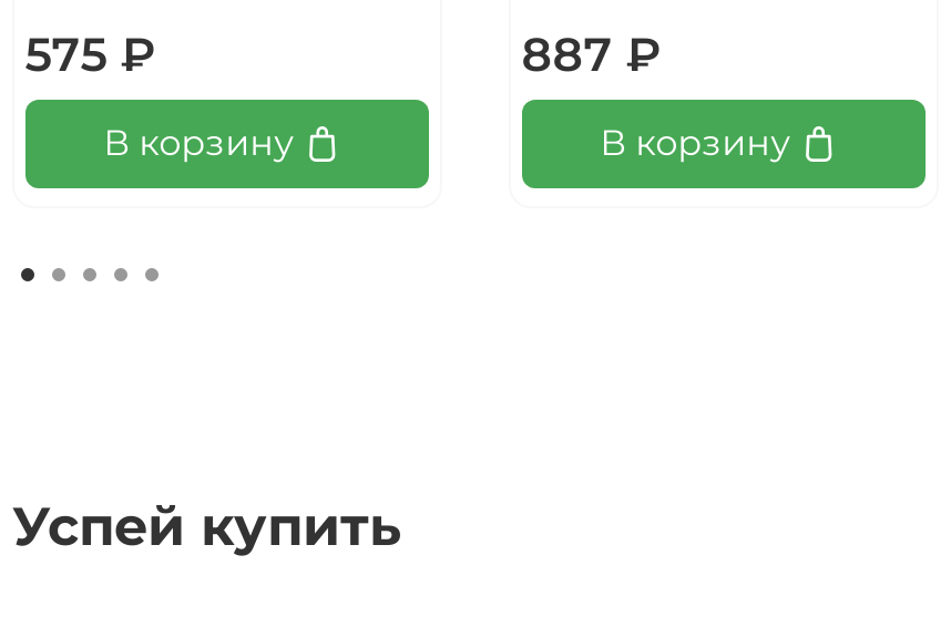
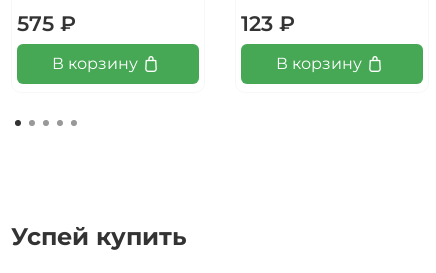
[522,27,661,82] 887 ₽ -> [241,11,295,36] 123 ₽

